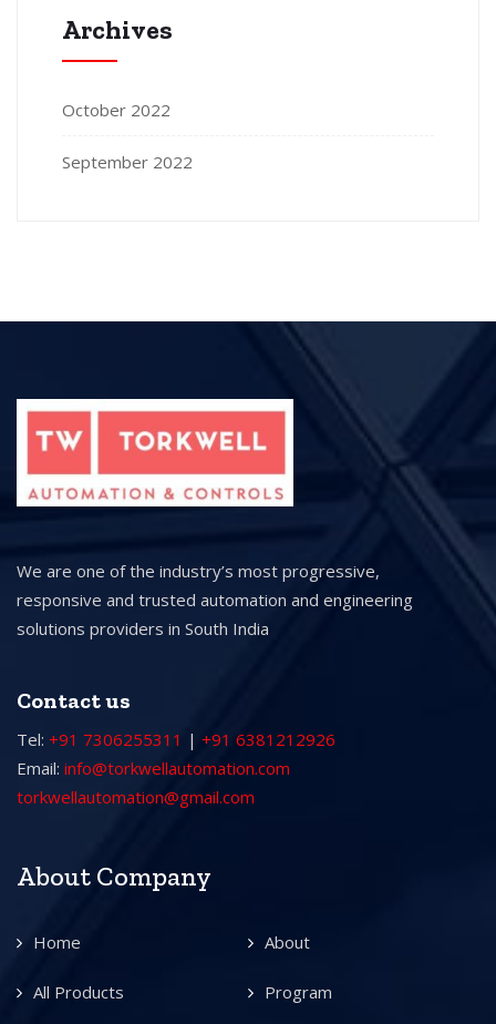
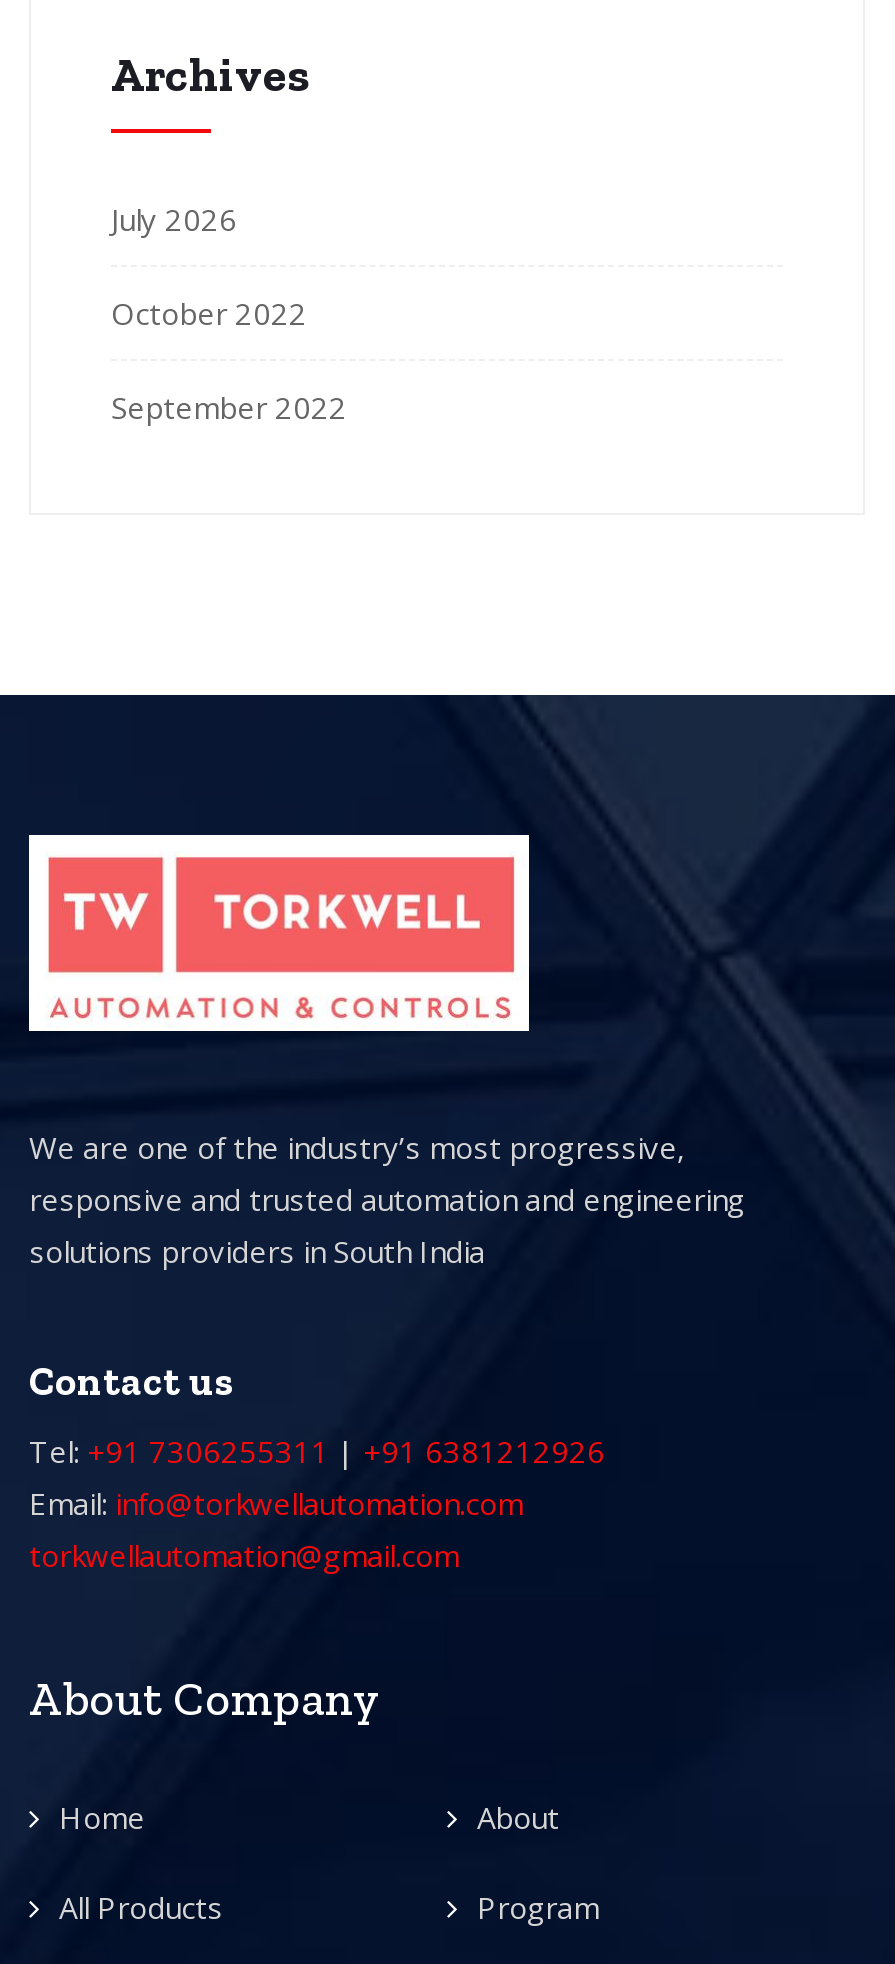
none -> [111,199,237,239] July 2026

